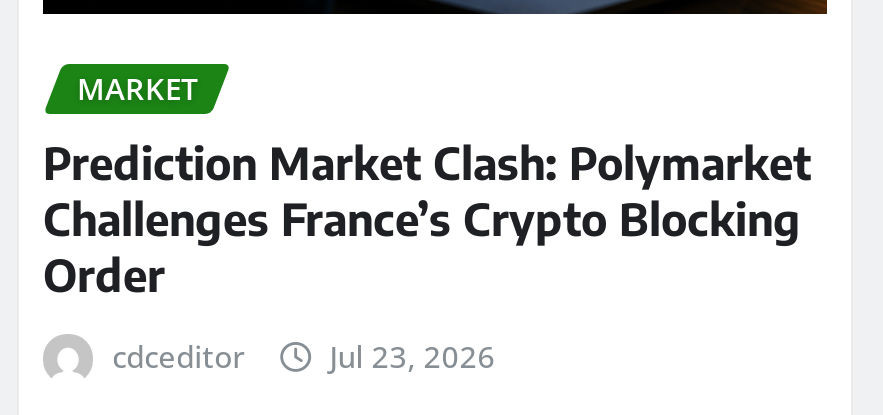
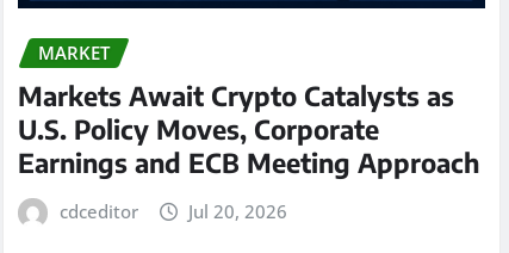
[43,133,811,301] Prediction Market Clash: Polymarket | Challenges France’s Crypto Blocking | Order -> [18,79,479,180] Markets Await Crypto Catalysts as | U.S. Policy Moves, Corporate | Earnings and ECB Meeting Approach
[329,335,495,375] Jul 23, 2026 -> [189,200,288,224] Jul 20, 2026

